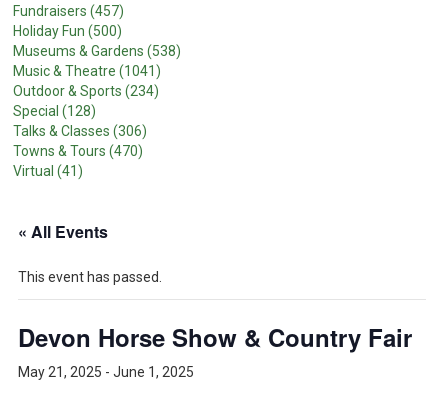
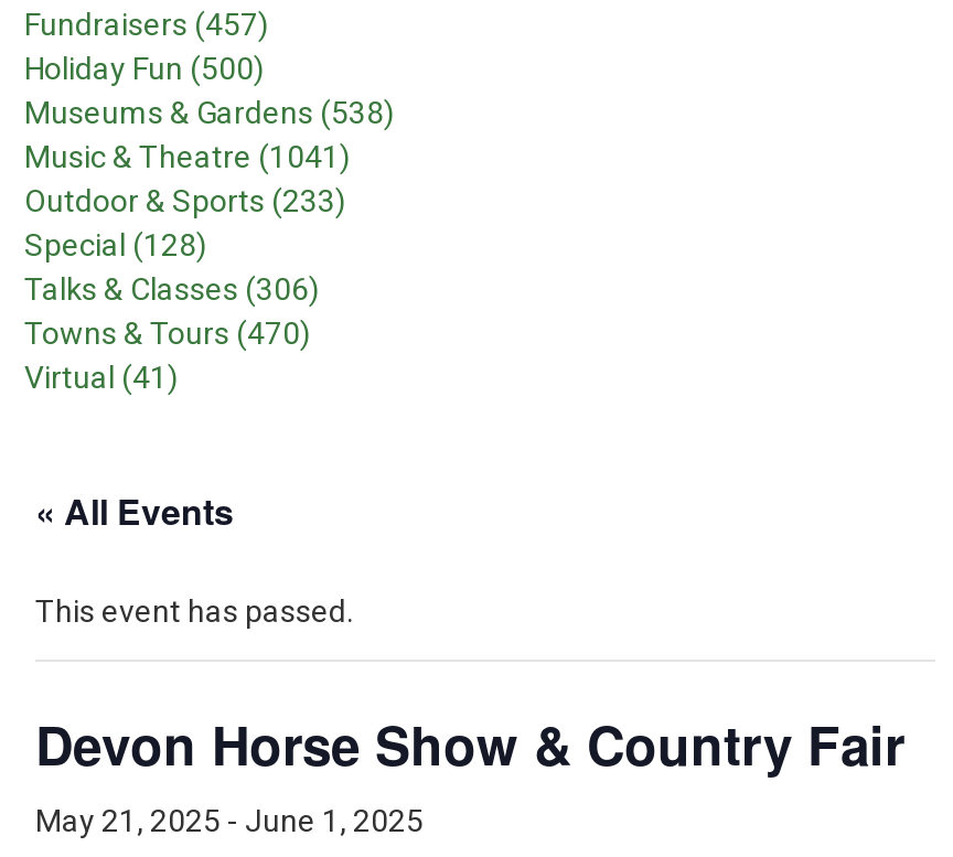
[13,83,159,99] Outdoor & Sports (234) -> [24,183,346,218] Outdoor & Sports (233)

